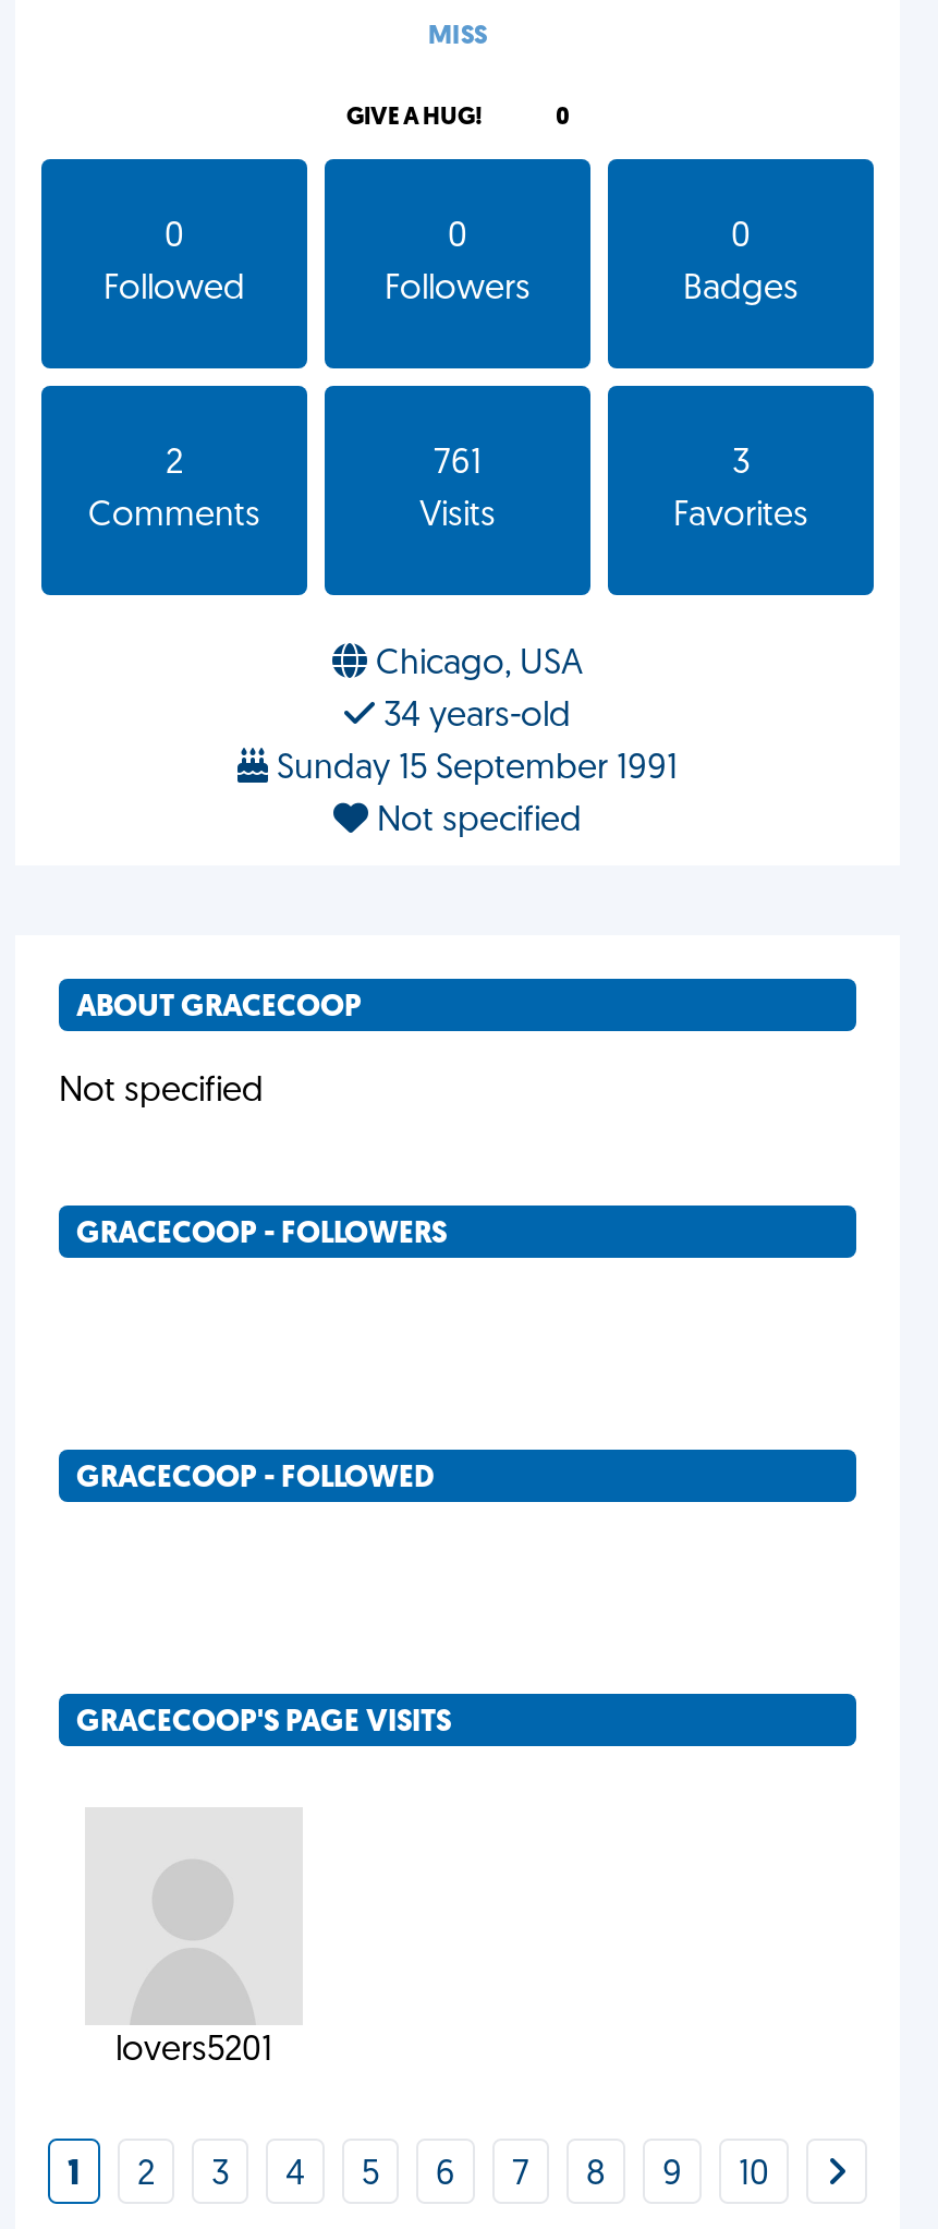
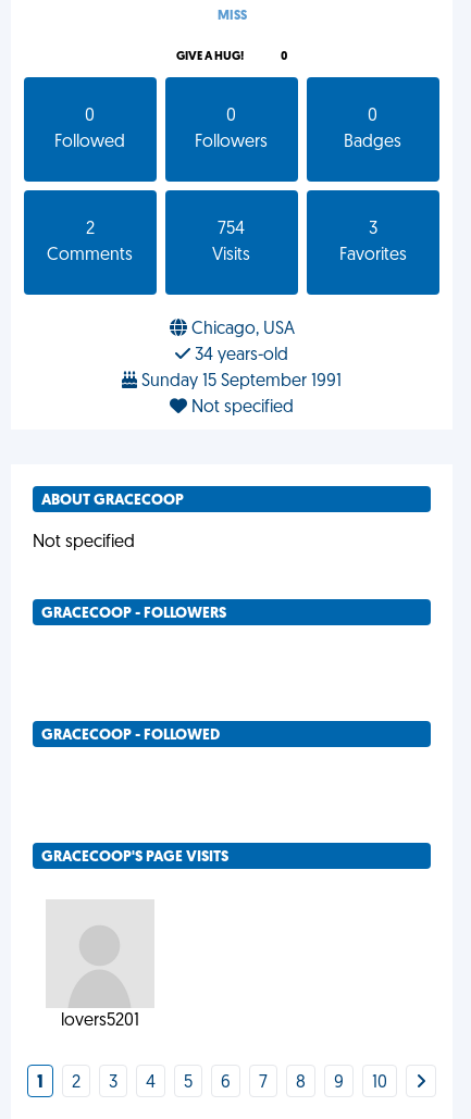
[434,447,482,482] 761 -> [218,221,245,238] 754

